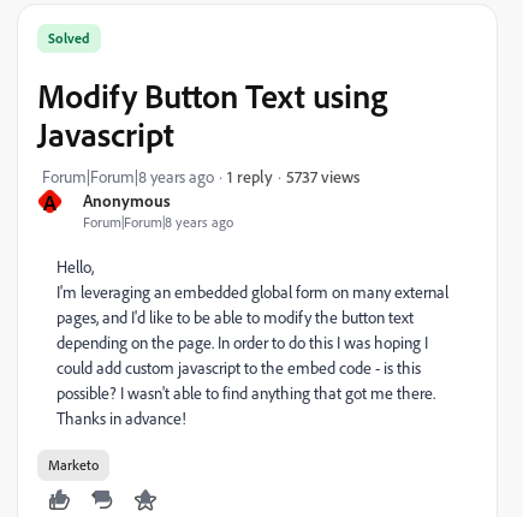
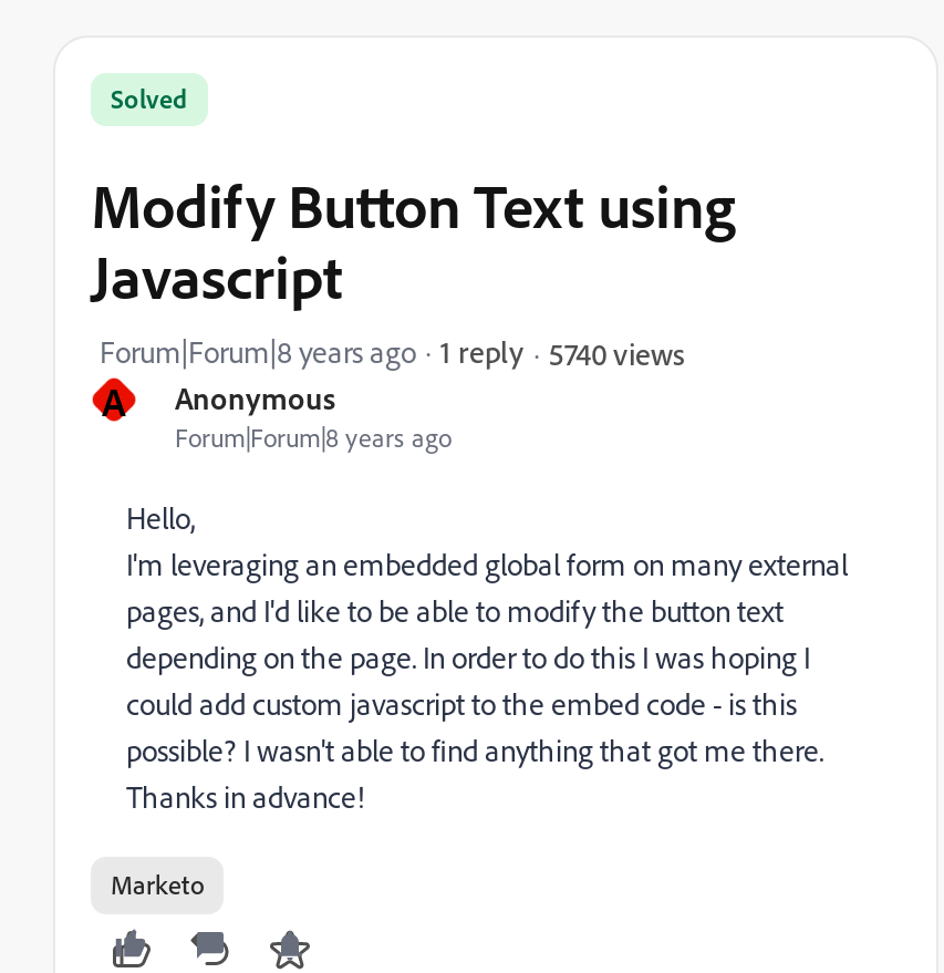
[286,165,359,186] 5737 views -> [549,333,684,371] 5740 views

